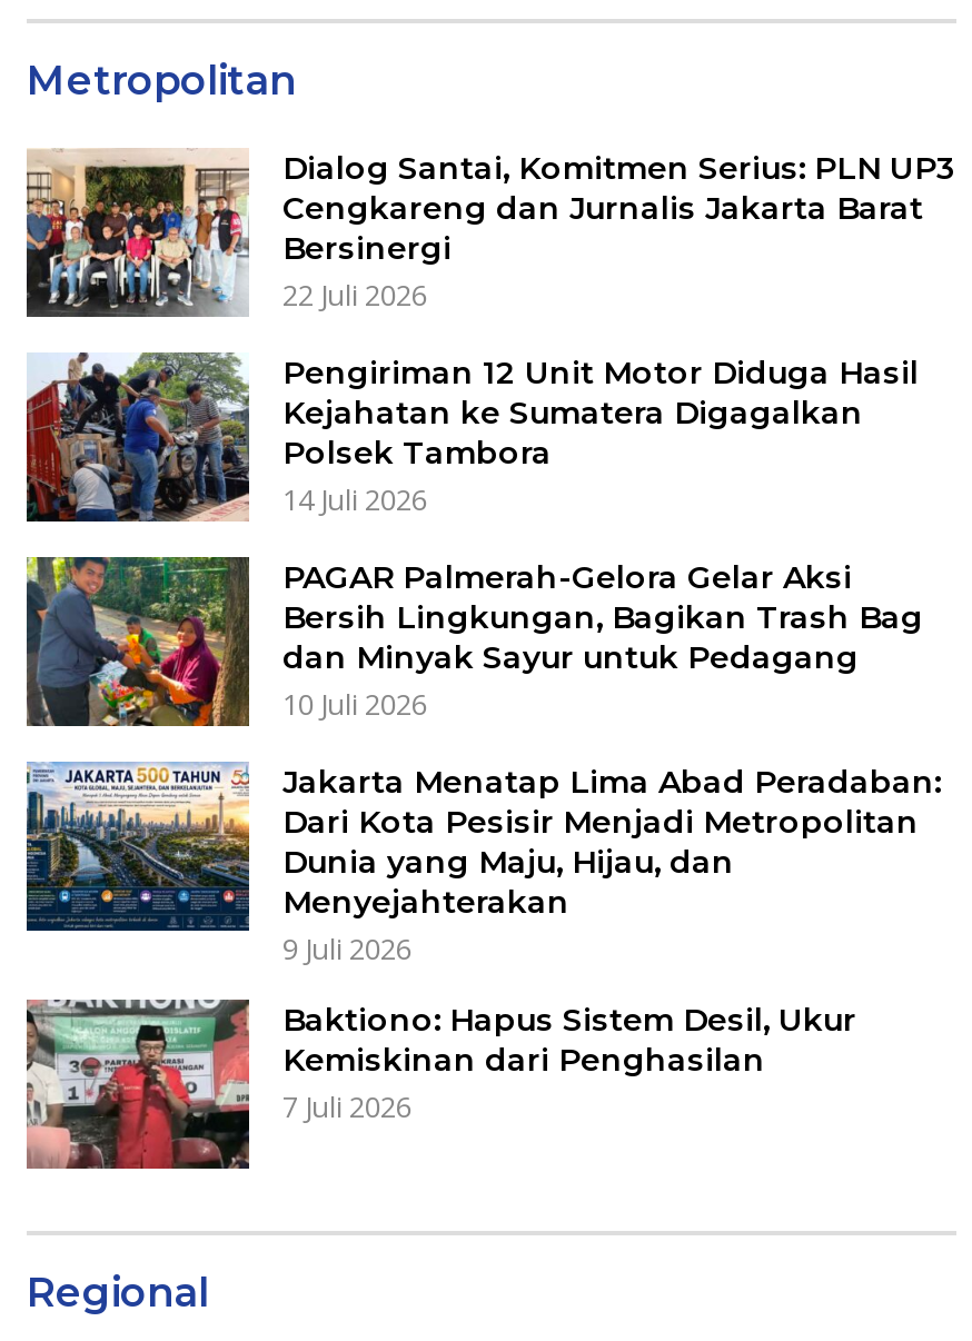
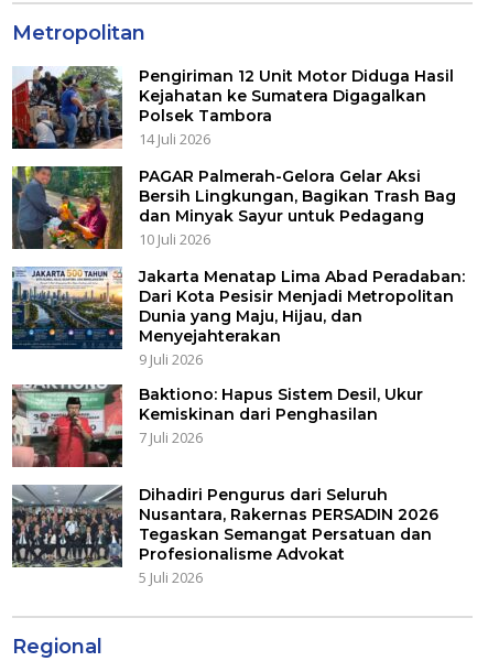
[24,148,956,319] [image] | Dialog Santai, Komitmen Serius: PLN UP3 | Cengkareng dan Jurnalis Jakarta Barat | Bersinergi | 22 Juli 2026 -> none
moved [24,348,941,1126] -> [11,63,465,447]: [image] | Pengiriman 12 Unit Motor Diduga Hasil | Kejahatan ke Sumatera Digagalkan | ... | Kemiskinan dari Penghasilan | 7 Juli 2026
none -> [11,484,438,587] [image] | Dihadiri Pengurus dari Seluruh | Nusantara, Rakernas PERSADIN 2026 | Tegaskan Semangat Persatuan dan | Profesionalisme Advokat | 5 Juli 2026

